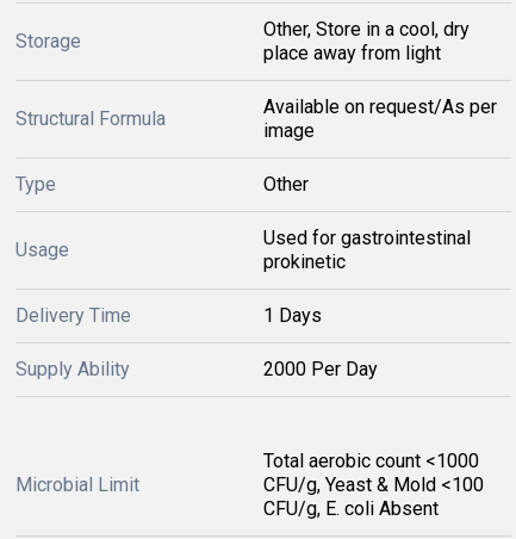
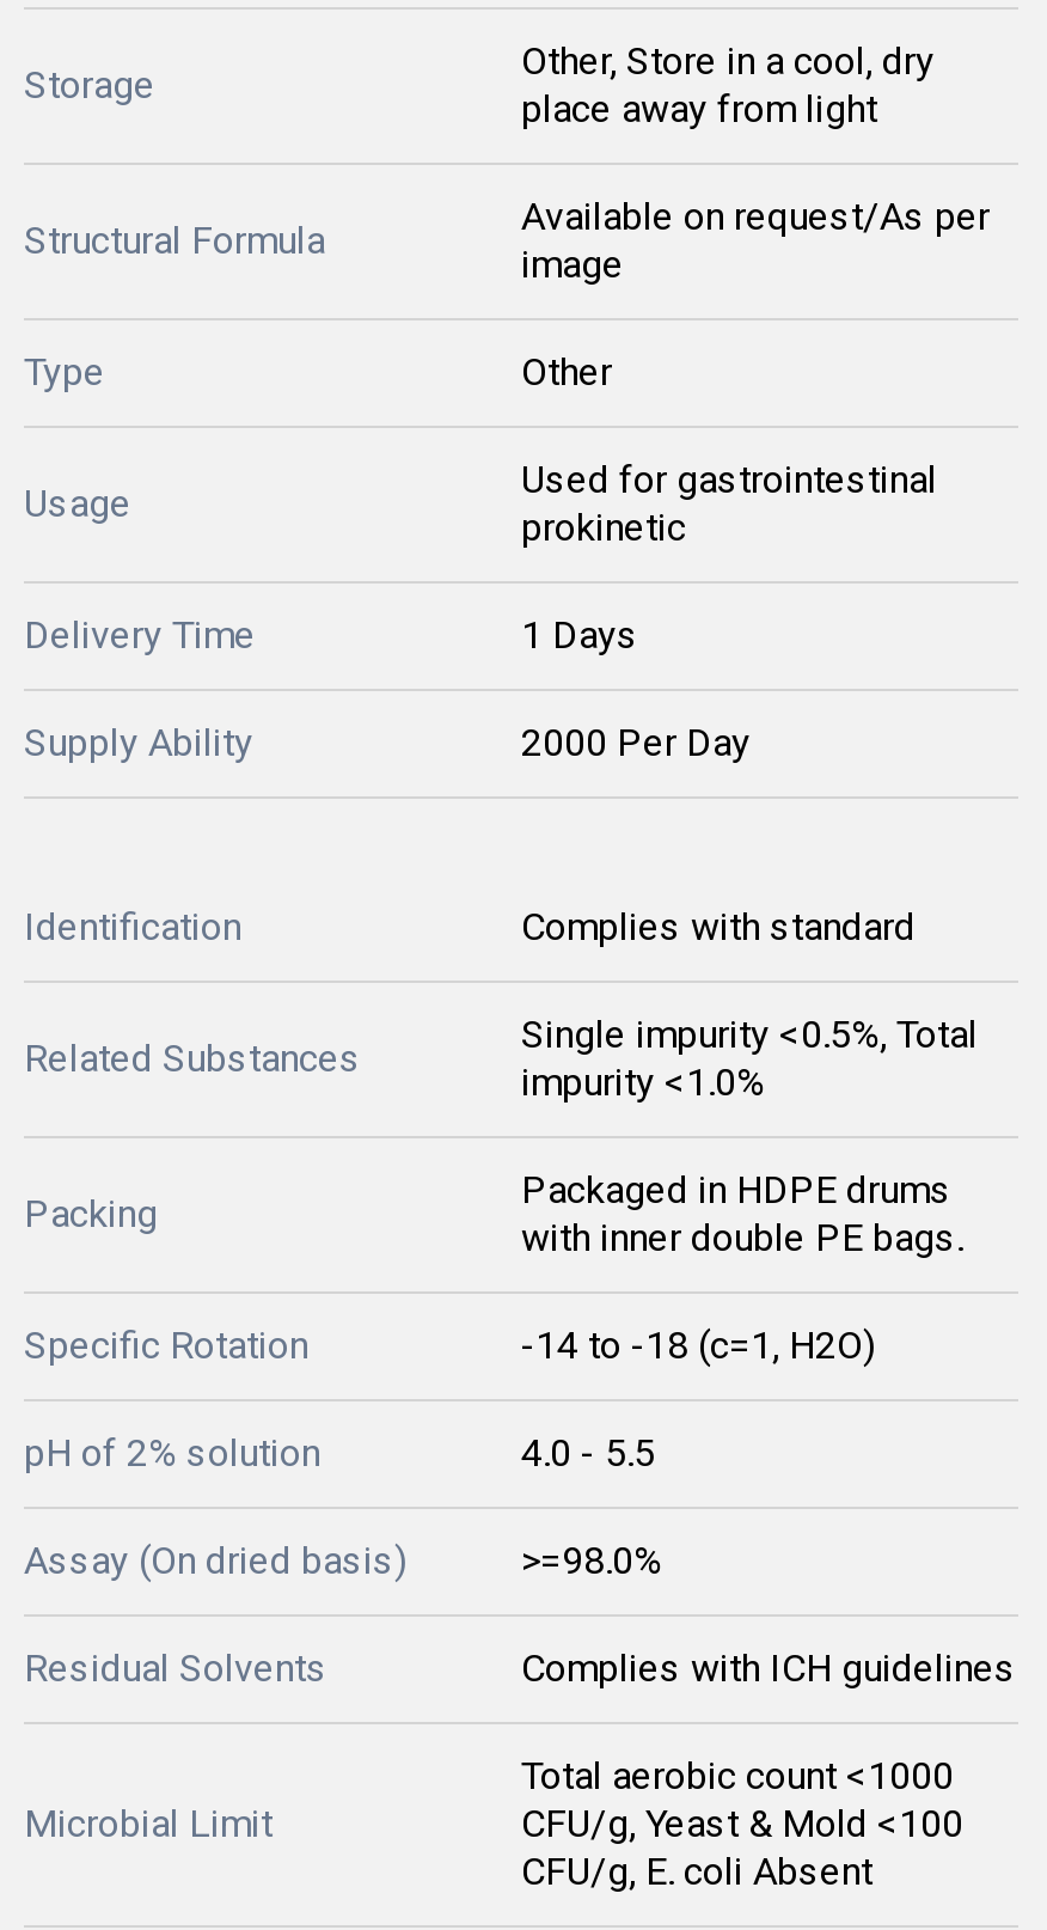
none -> [24,904,916,1081] Identification | Complies with standard | Related Substances
none -> [24,1012,978,1236] Single impurity <0.5%, Total | impurity <1.0% | Packing
none -> [24,1167,1016,1691] Packaged in HDPE drums | with inner double PE bags. | Specific Rotation | -14 to -18 (c=1, H2O) | pH of 2% solution | 4.0 - 5.5 | Assay (On dried basis) | >=98.0% | Residual Solvents | Complies with ICH guidelines

